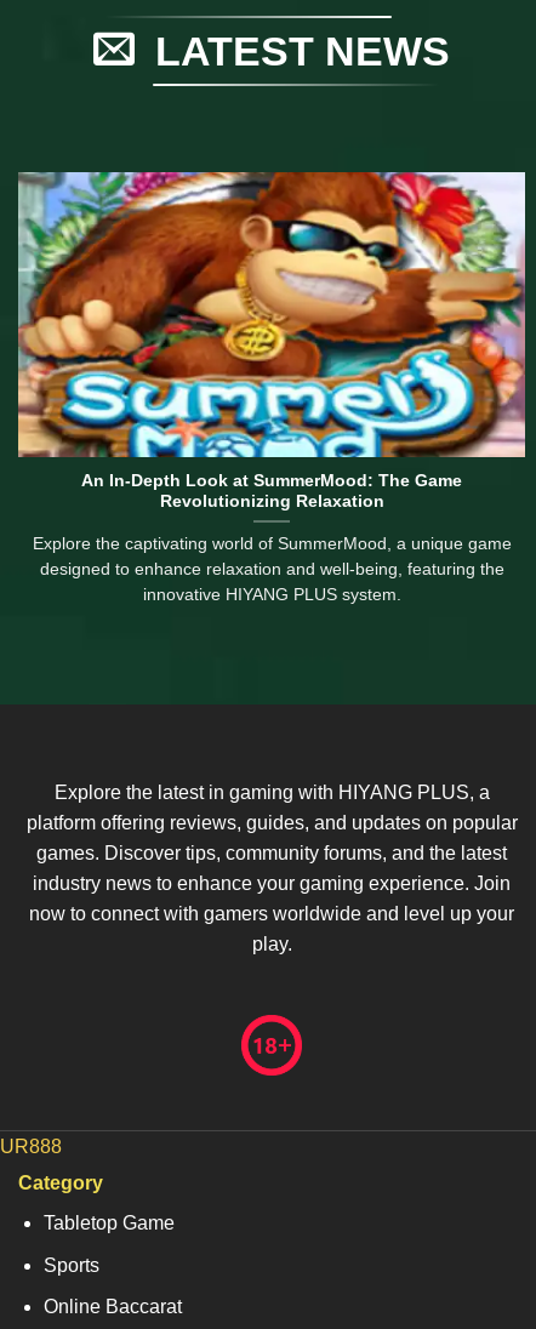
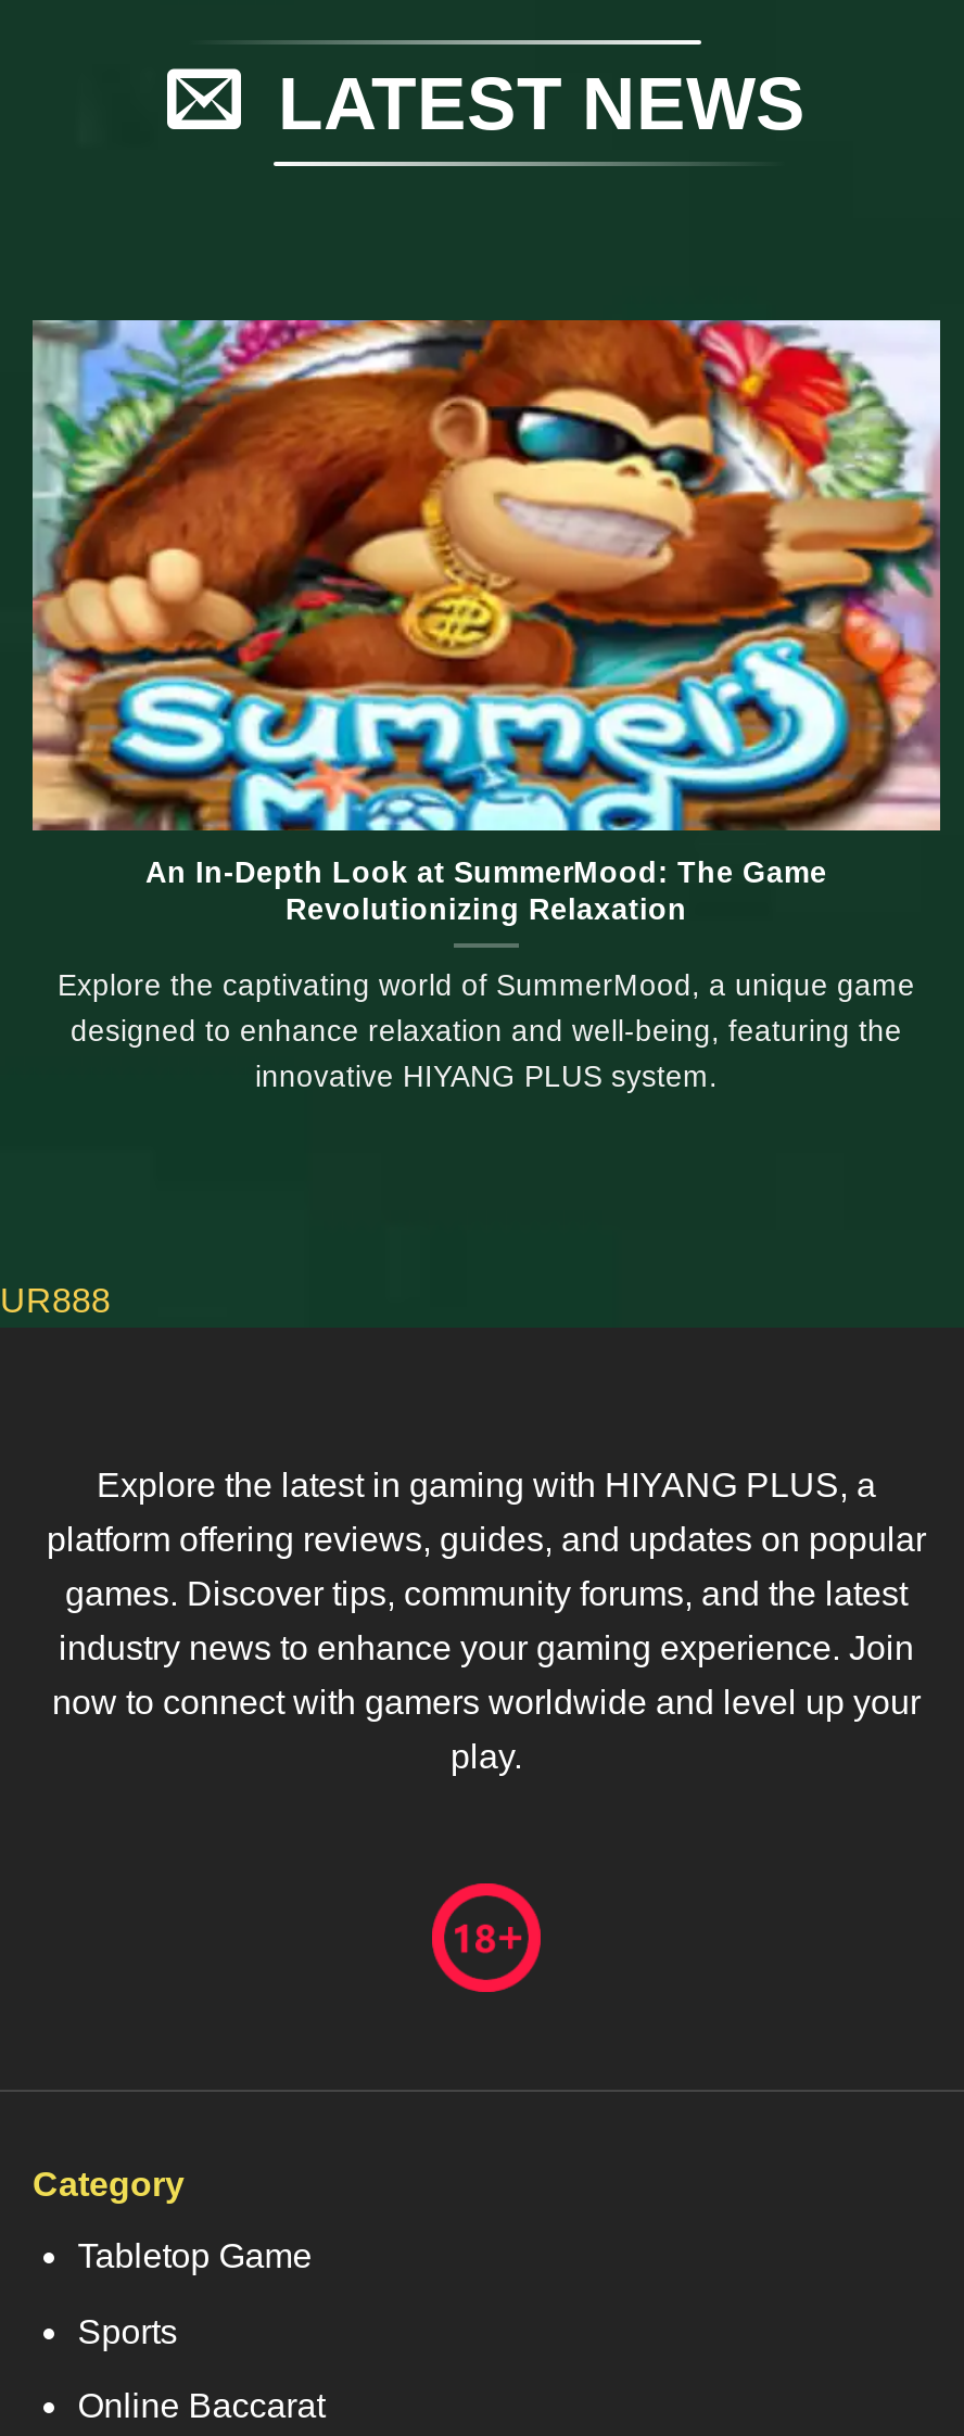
none -> [0,1282,111,1319] UR888
[0,1136,62,1157] UR888 -> none

